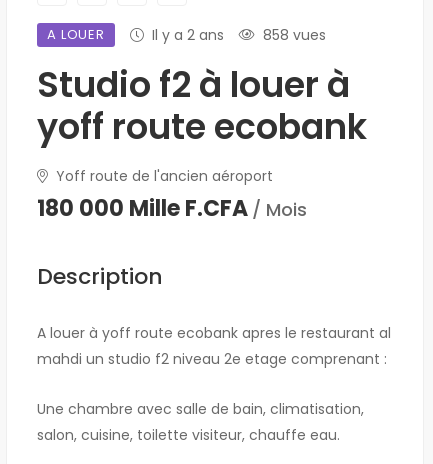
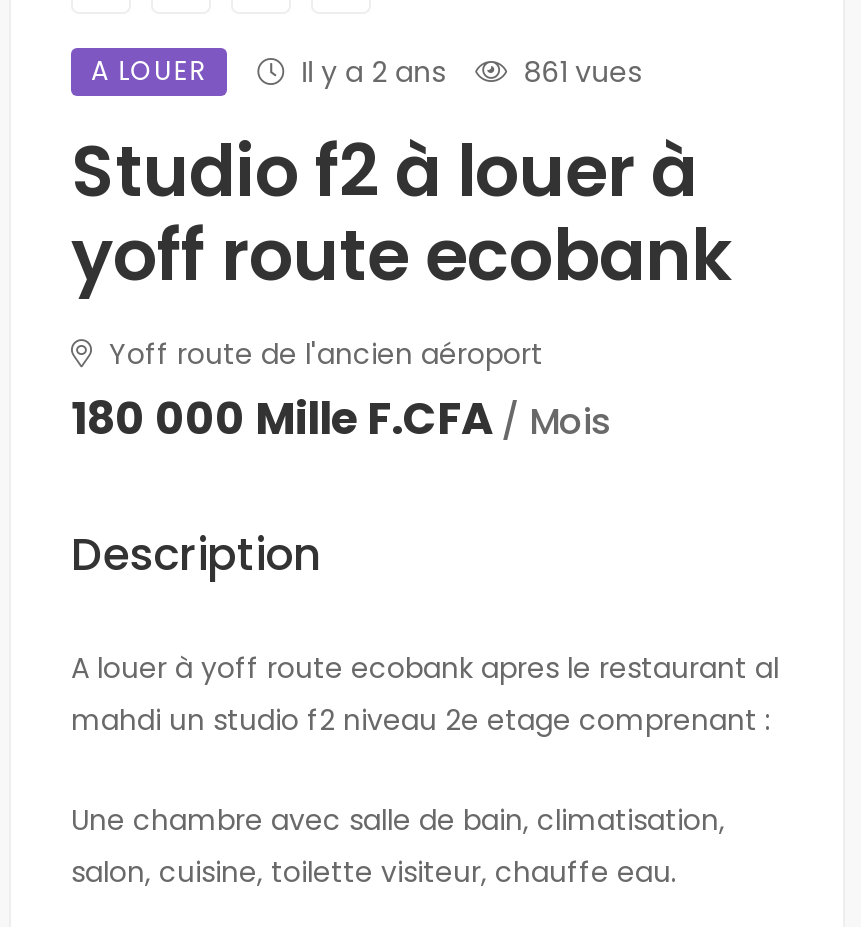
[152,25,326,45] Il y a 2 ans 858 vues -> [301,52,641,92] Il y a 2 ans 861 vues

